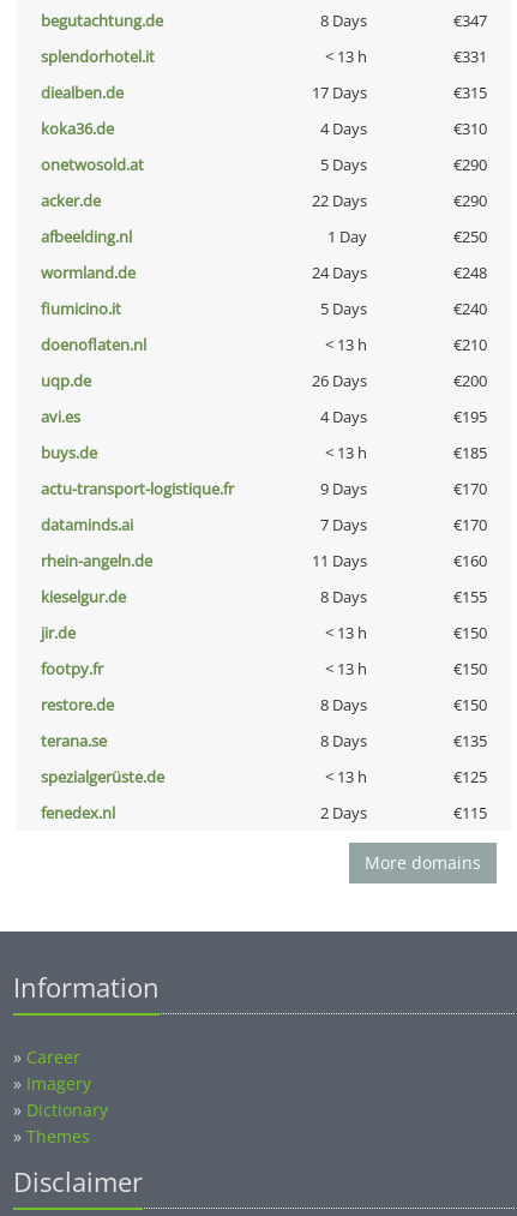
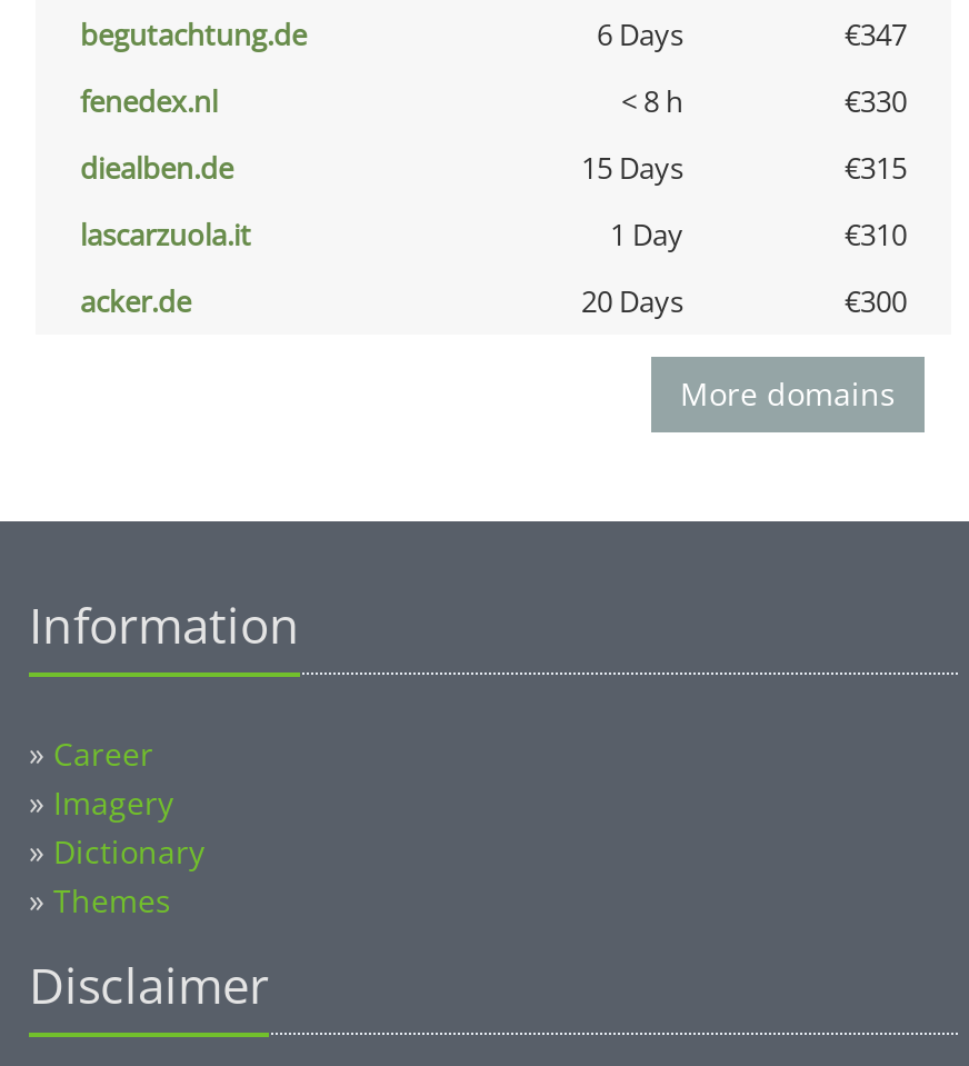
[320,10,366,31] 8 Days -> [597,14,683,54] 6 Days
[41,46,487,67] splendorhotel.it | < 13 h | €331 -> [80,81,907,121] fenedex.nl | < 8 h | €330
[311,82,366,103] 17 Days -> [581,148,683,188] 15 Days
[41,118,366,139] koka36.de | 4 Days -> [80,215,683,255] lascarzuola.it | 1 Day
[41,154,487,175] onetwosold.at | 5 Days | €290 -> none
[41,190,487,823] 22 Days | €290 | afbeelding.nl | 1 Day | €250 | wormland.de | 24 Days | €248 | fiumicino.it | 5 Days | €240 | doenoflaten.nl | < 13 h | €210 | uqp.de | 26 Days | €200 | avi.es | 4 Days | €195 | buys.de | < 13 h | €185 | actu-transport-logistique.fr | 9 Days | €170 | dataminds.ai | 7 Days | €170 | rhein-angeln.de | 11 Days | €160 | kieselgur.de | 8 Days | €155 | jir.de | < 13 h | €150 | footpy.fr | < 13 h | €150 | restore.de | 8 Days | €150 | terana.se | 8 Days | €135 | spezialgerüste.de | < 13 h | €125 | fenedex.nl | 2 Days | €115 -> [581,281,907,321] 20 Days | €300

